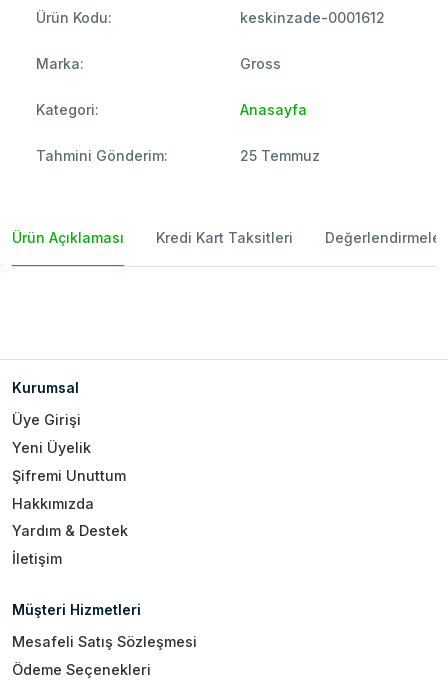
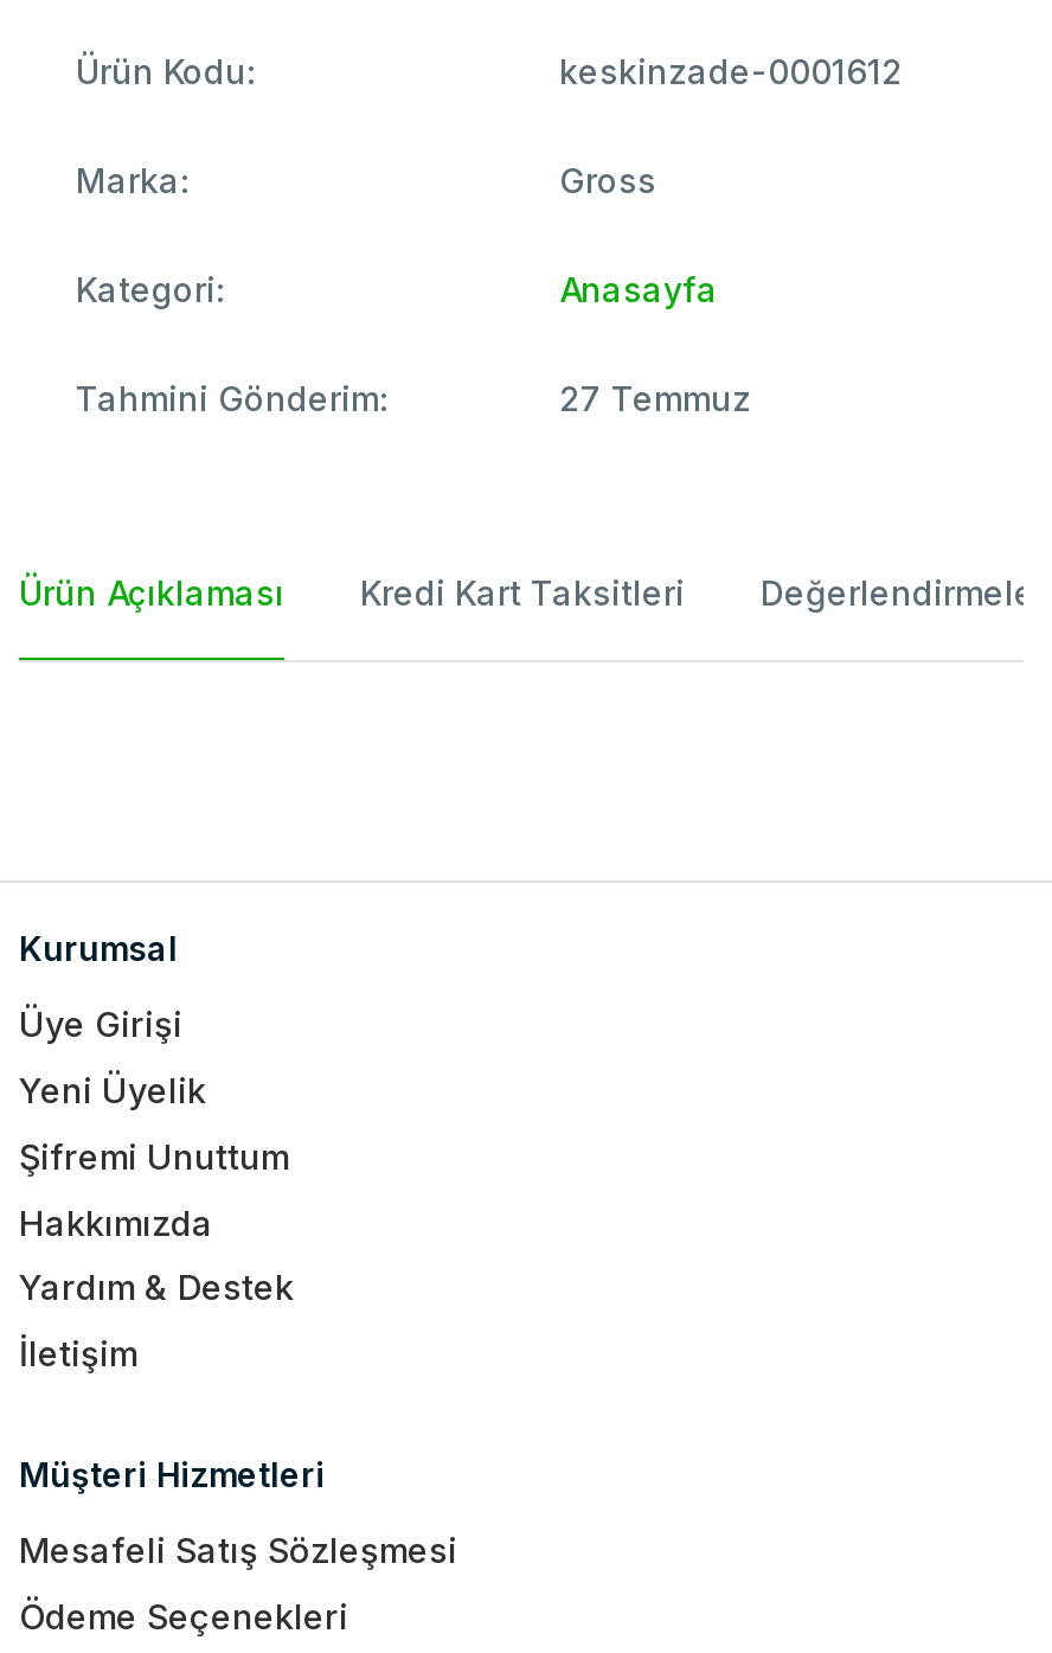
[240,147,320,164] 25 Temmuz -> [559,378,751,419] 27 Temmuz

